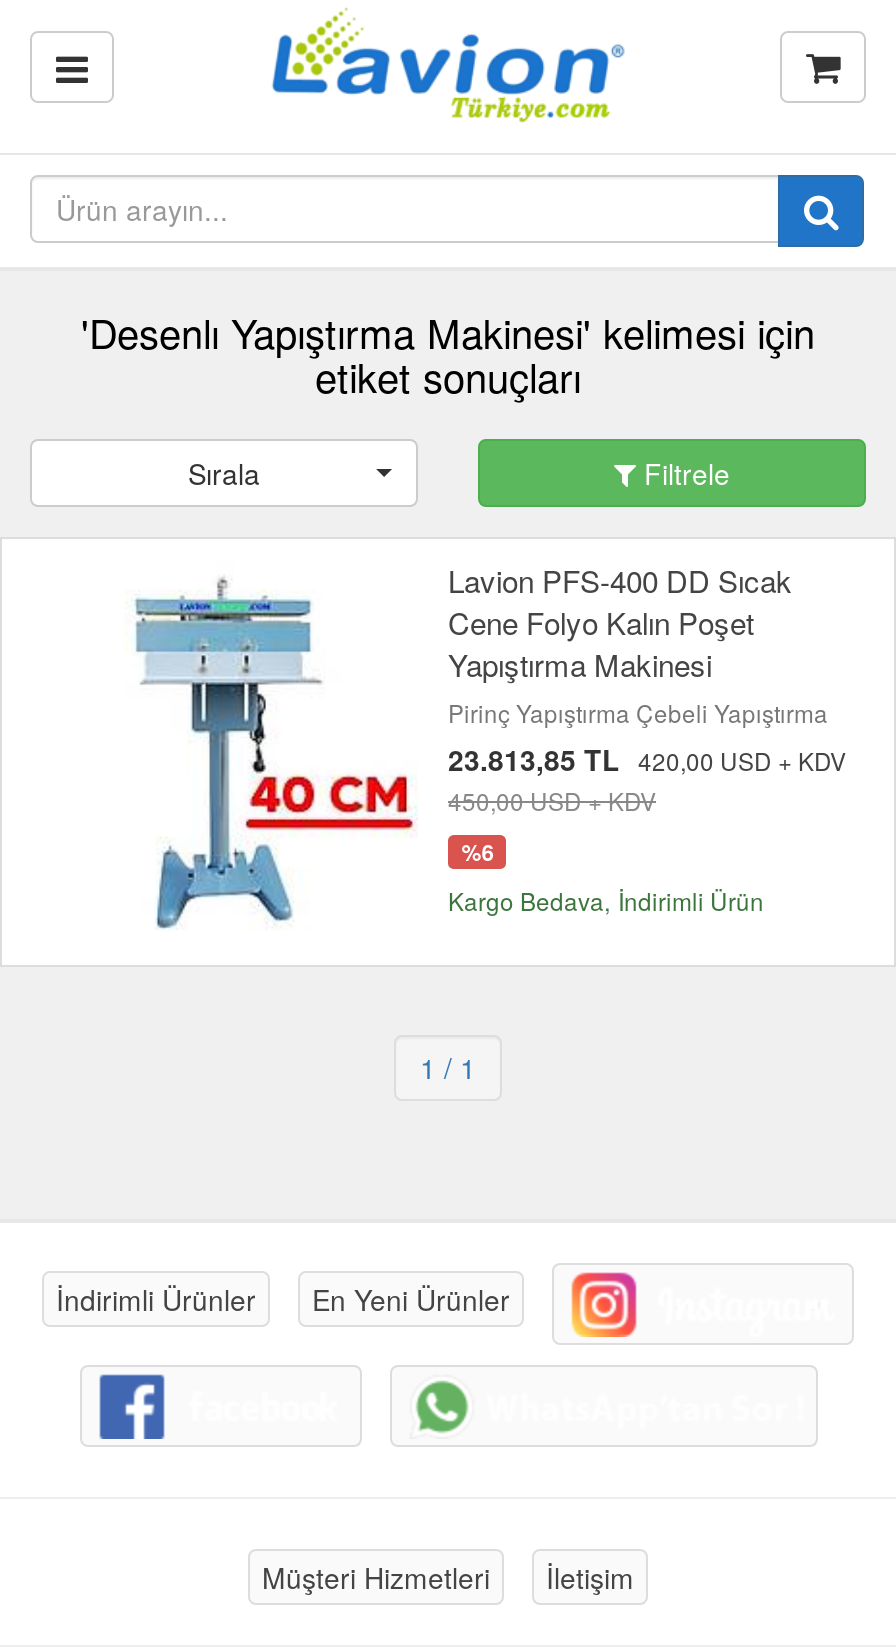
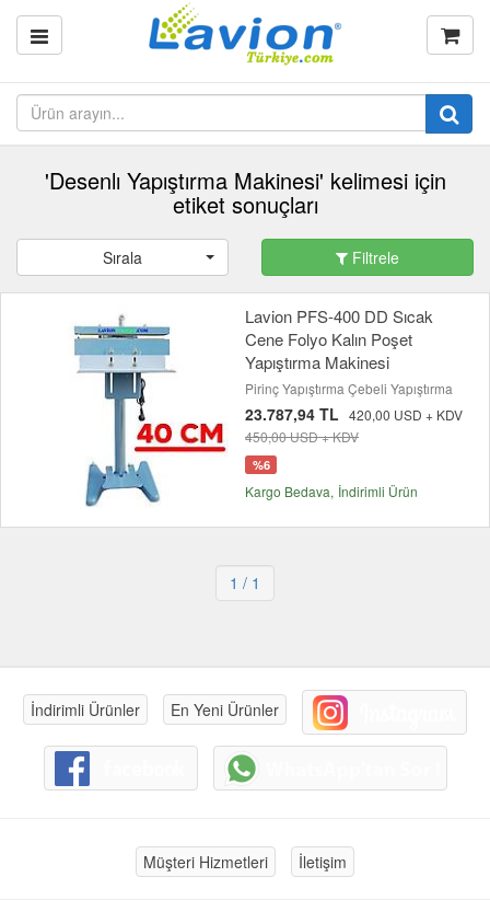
[448,739,846,779] 23.813,85 TL 420,00 USD + KDV -> [245,403,463,425] 23.787,94 TL 420,00 USD + KDV

